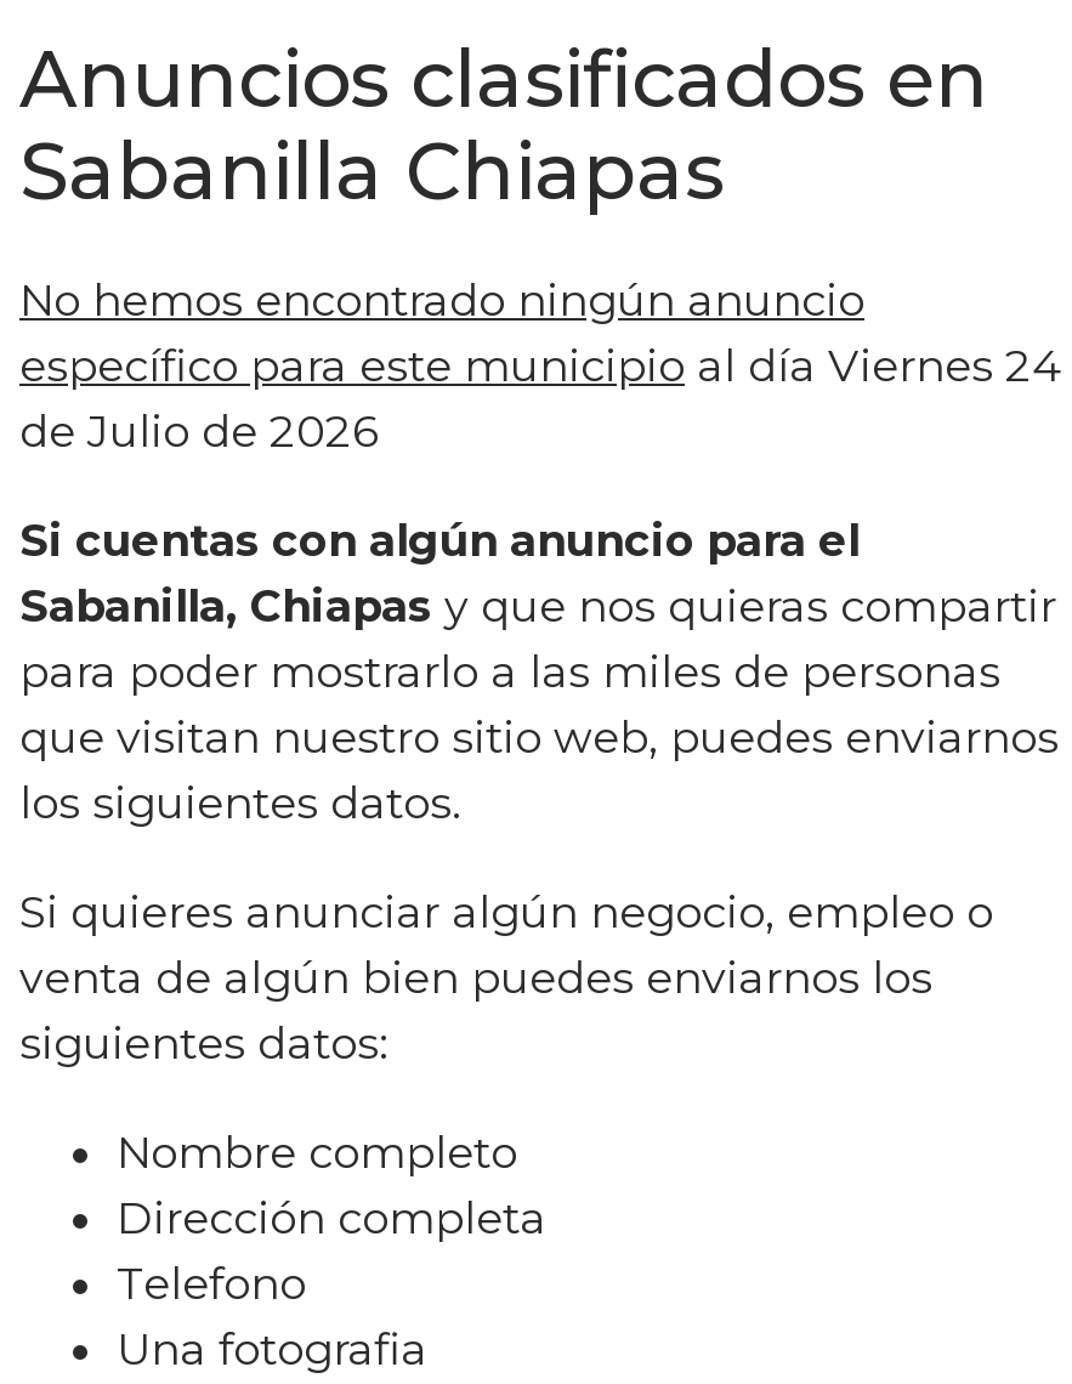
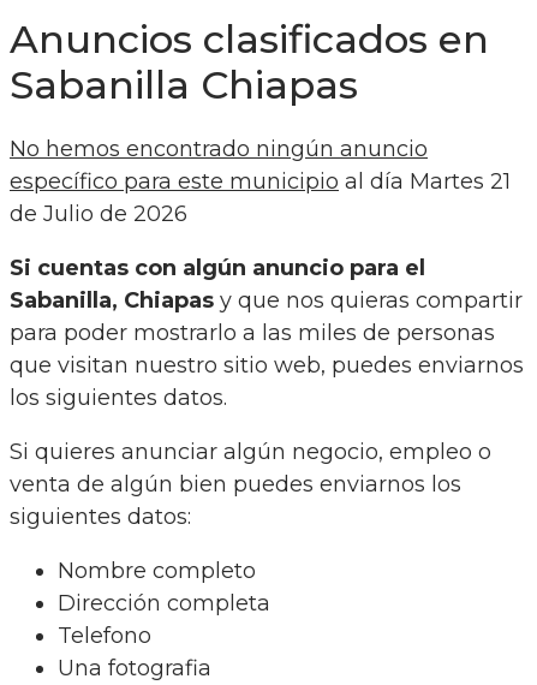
[19,341,1061,394] específico para este municipio al día Viernes 24 -> [10,169,511,195] específico para este municipio al día Martes 21

